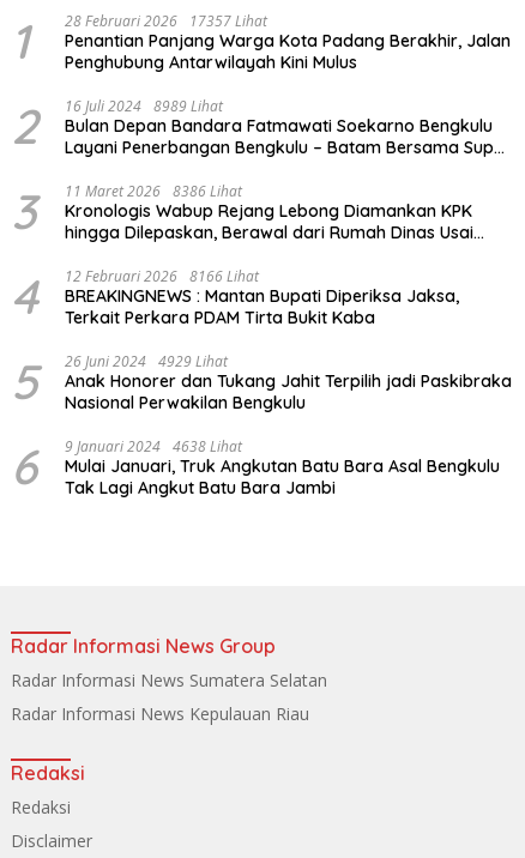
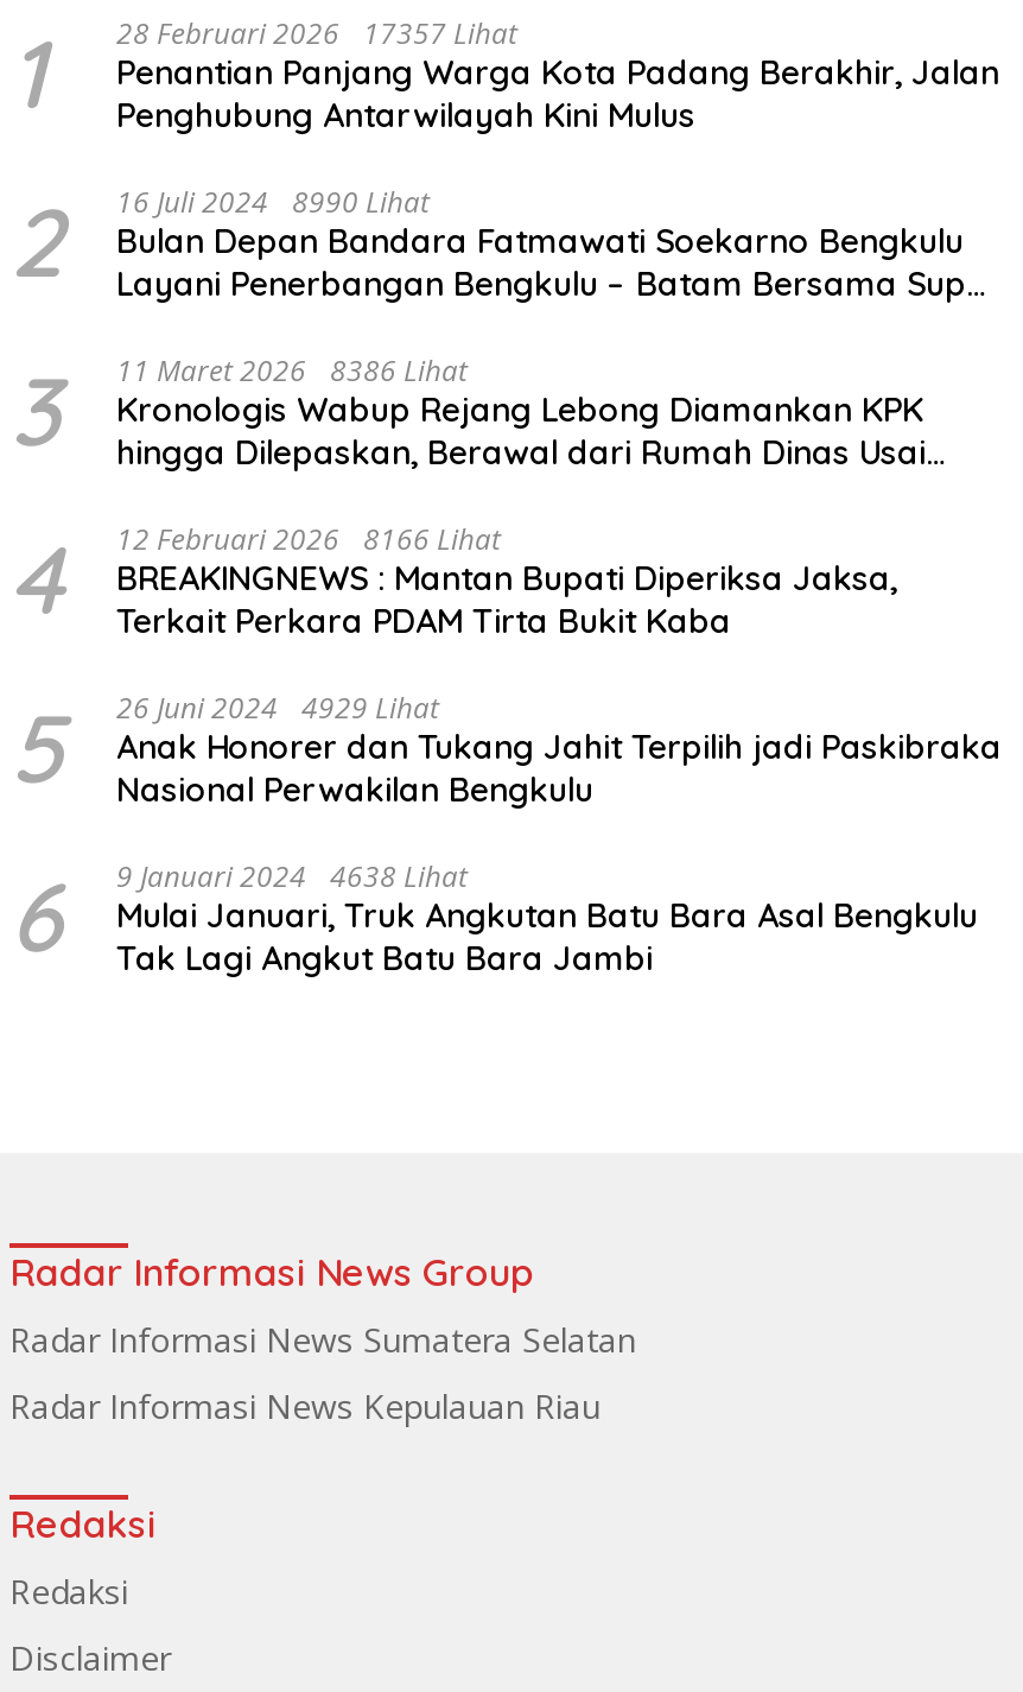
[65,96,223,116] 16 Juli 2024 8989 Lihat -> [116,181,430,222] 16 Juli 2024 8990 Lihat

